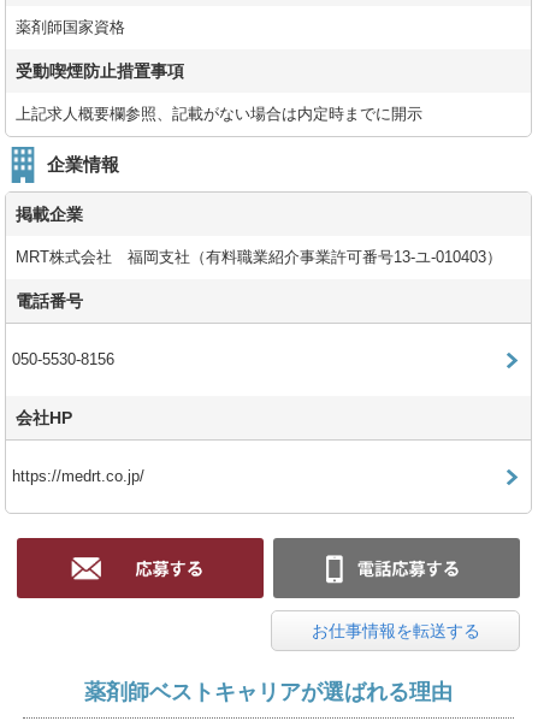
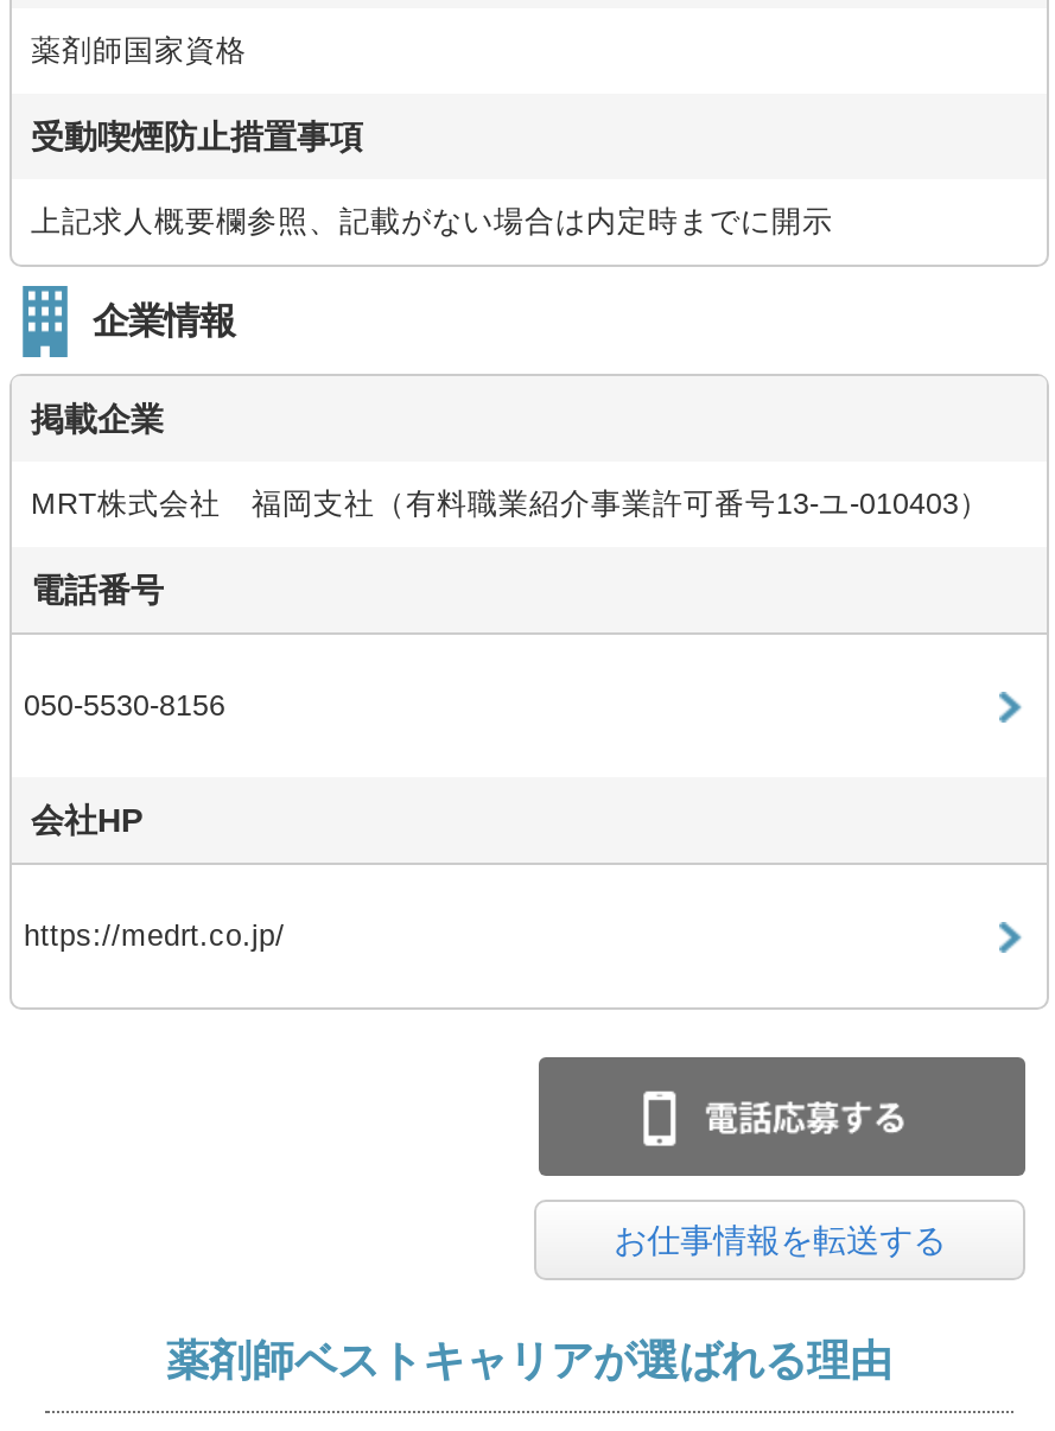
[16,537,265,599] [image] -> none

